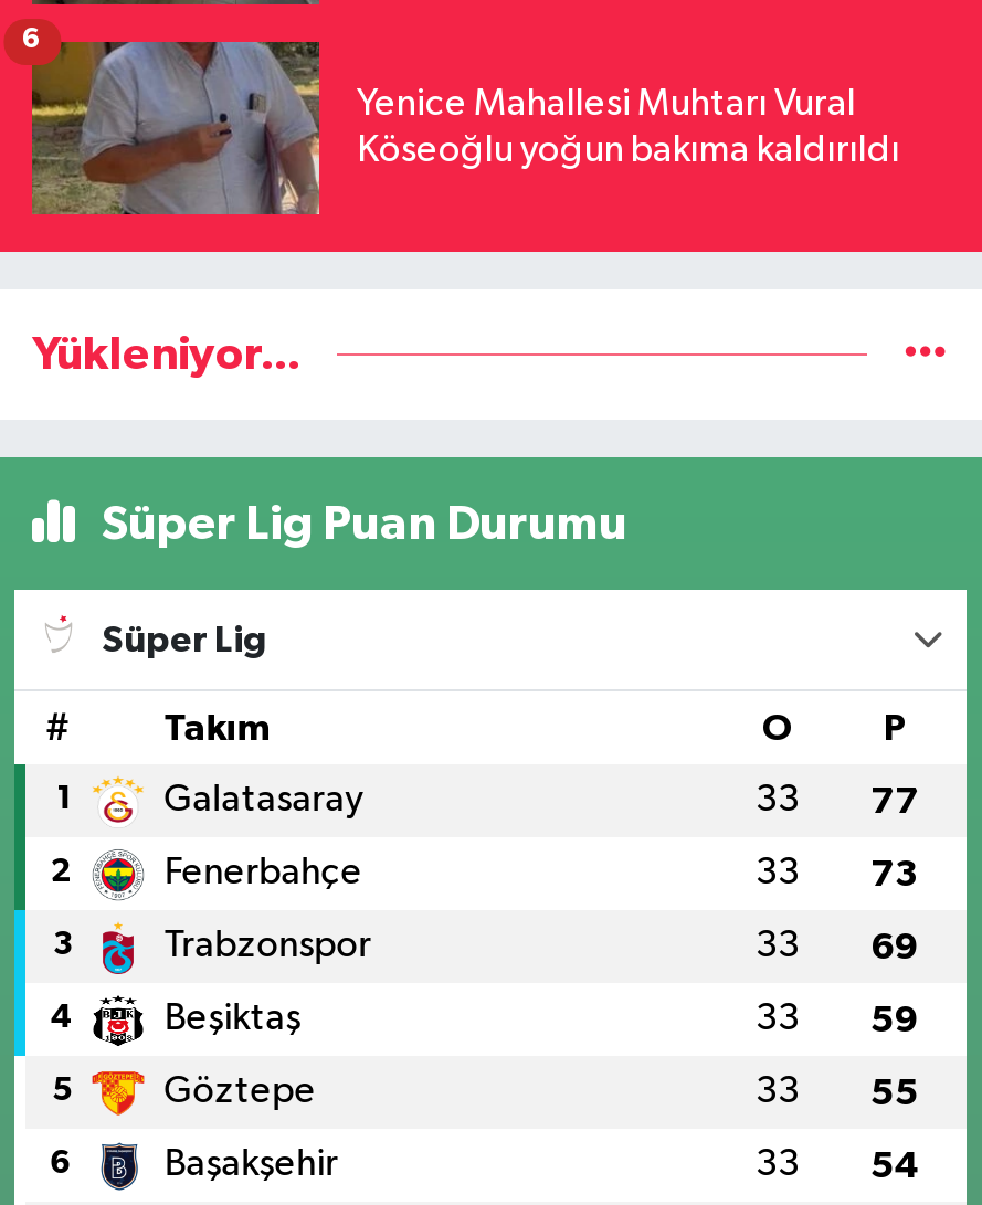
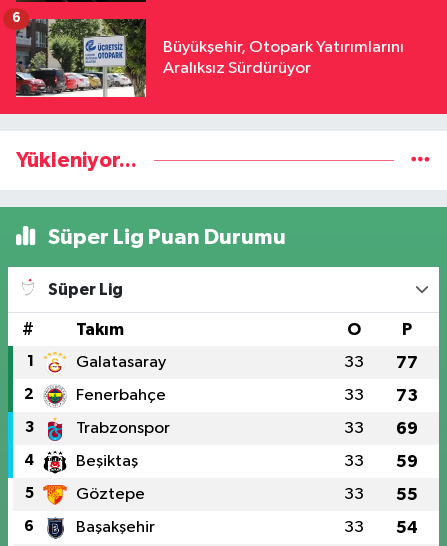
[30,40,900,216] [image] | Yenice Mahallesi Muhtarı Vural | Köseoğlu yoğun bakıma kaldırıldı -> [15,18,404,98] [image] | Büyükşehir, Otopark Yatırımlarını | Aralıksız Sürdürüyor

